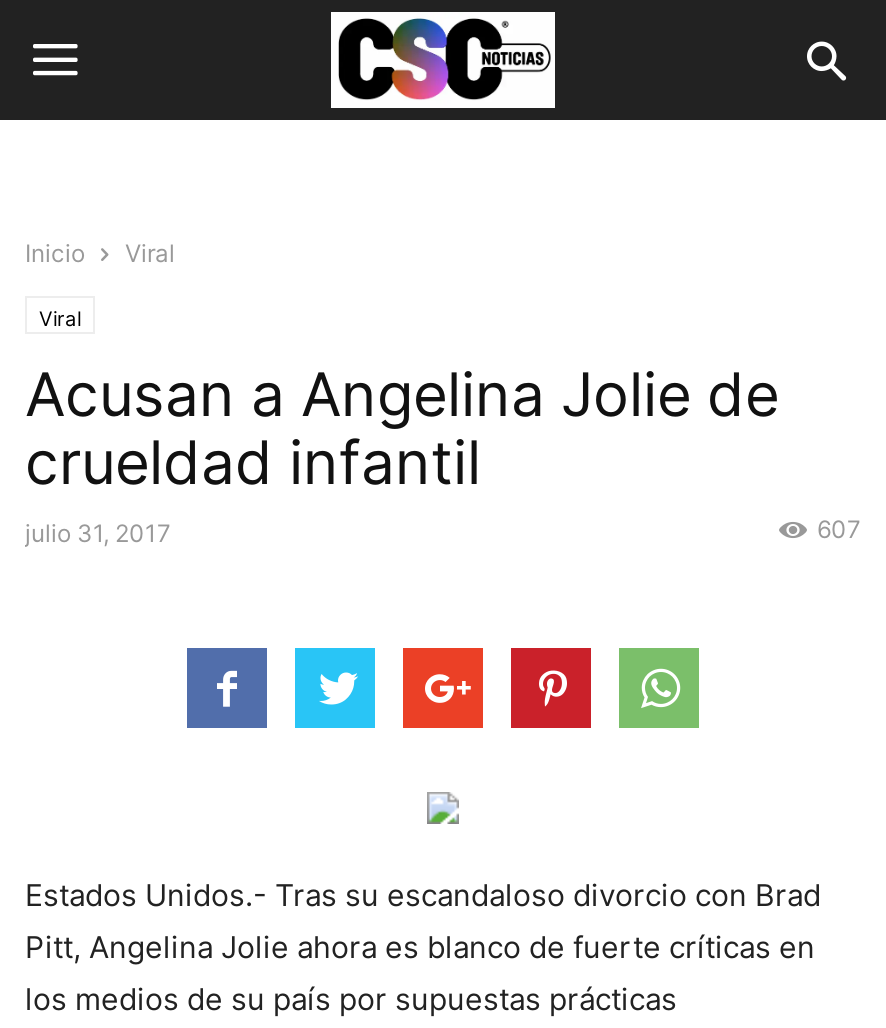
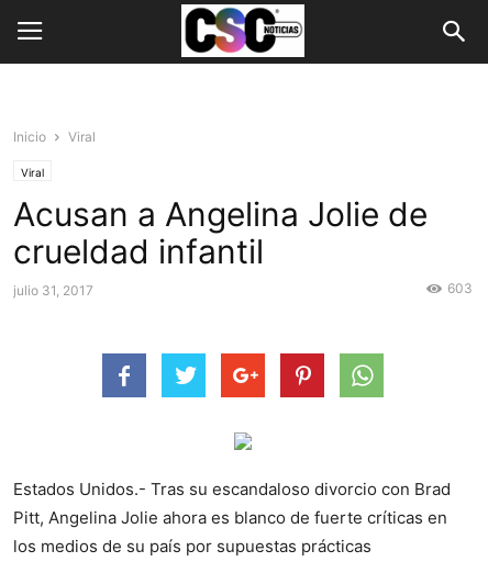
[817,514,861,544] 607 -> [447,280,473,296] 603

